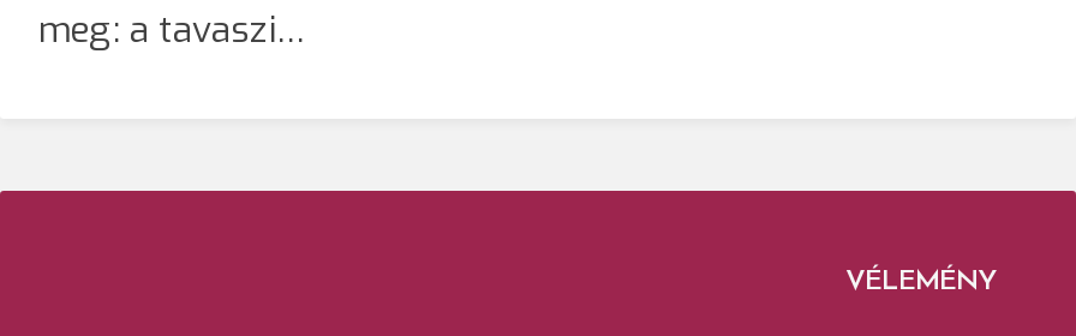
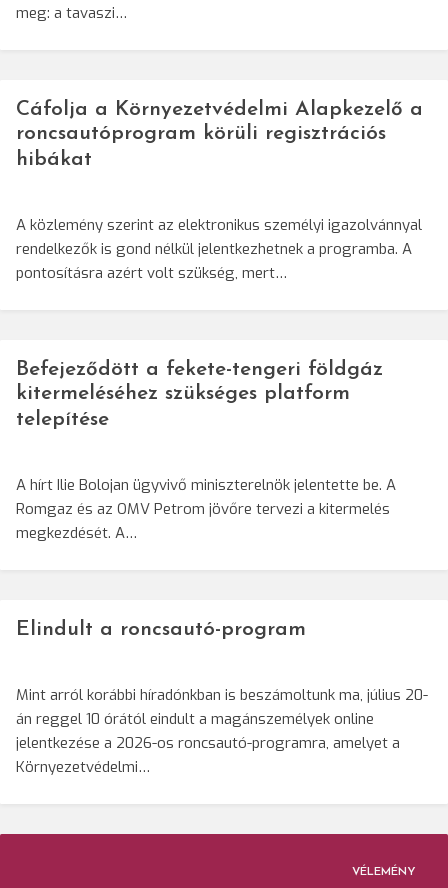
none -> [16,99,423,283] Cáfolja a Környezetvédelmi Alapkezelő a | roncsautóprogram körüli regisztrációs | hibákat | A közlemény szerint az elektronikus személyi igazolvánnyal | rendelkezők is gond nélkül jelentkezhetnek a programba. A | pontosításra azért volt szükség, mert…
none -> [16,359,396,543] Befejeződött a fekete-tengeri földgáz | kitermeléséhez szükséges platform | telepítése | A hírt Ilie Bolojan ügyvivő miniszterelnök jelentette be. A | Romgaz és az OMV Petrom jövőre tervezi a kitermelés | megkezdését. A…
none -> [16,619,428,777] Elindult a roncsautó-program | Mint arról korábbi híradónkban is beszámoltunk ma, július 20- | án reggel 10 órától eindult a magánszemélyek online | jelentkezése a 2026-os roncsautó-programra, amelyet a | Környezetvédelmi…

